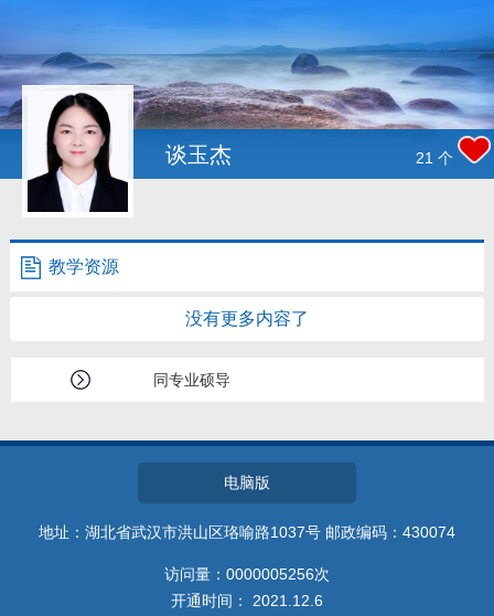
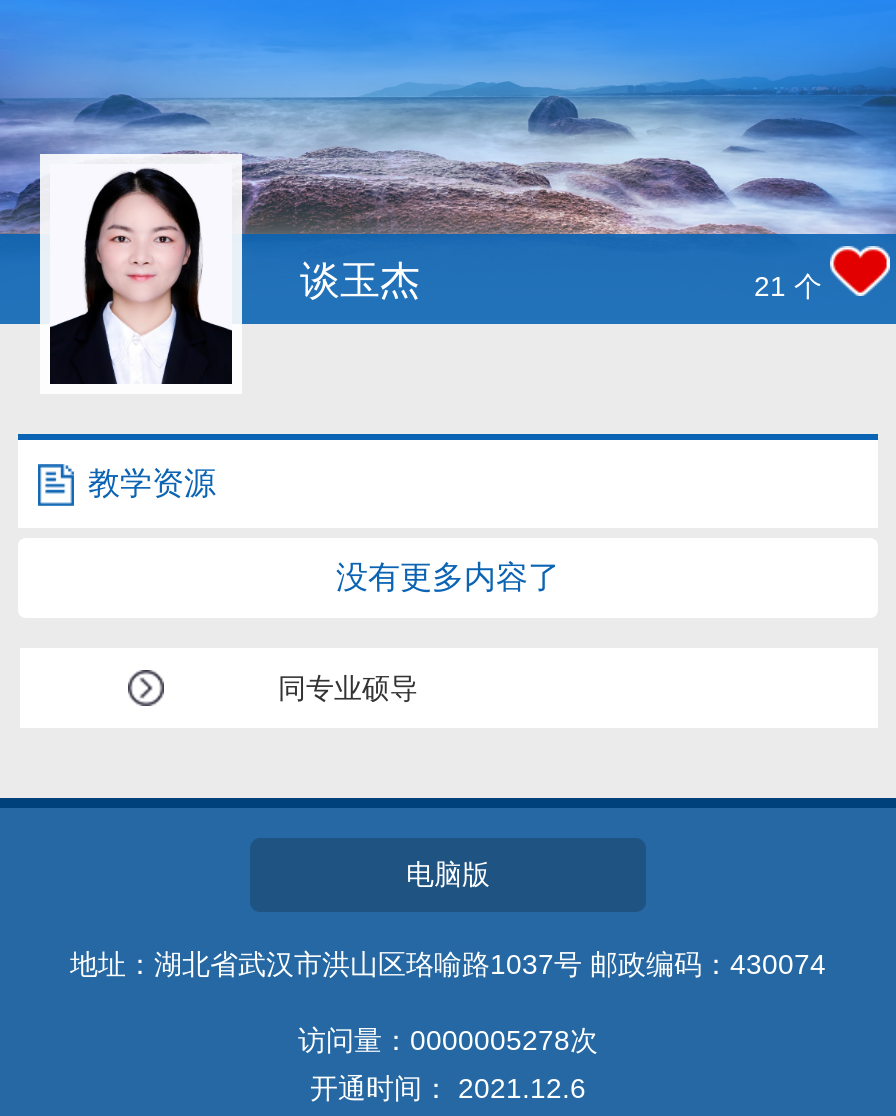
[164,565,330,583] 访问量：0000005256次 -> [298,1024,598,1056] 访问量：0000005278次

